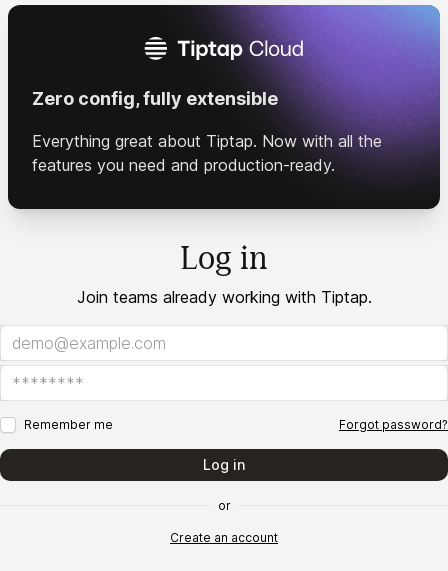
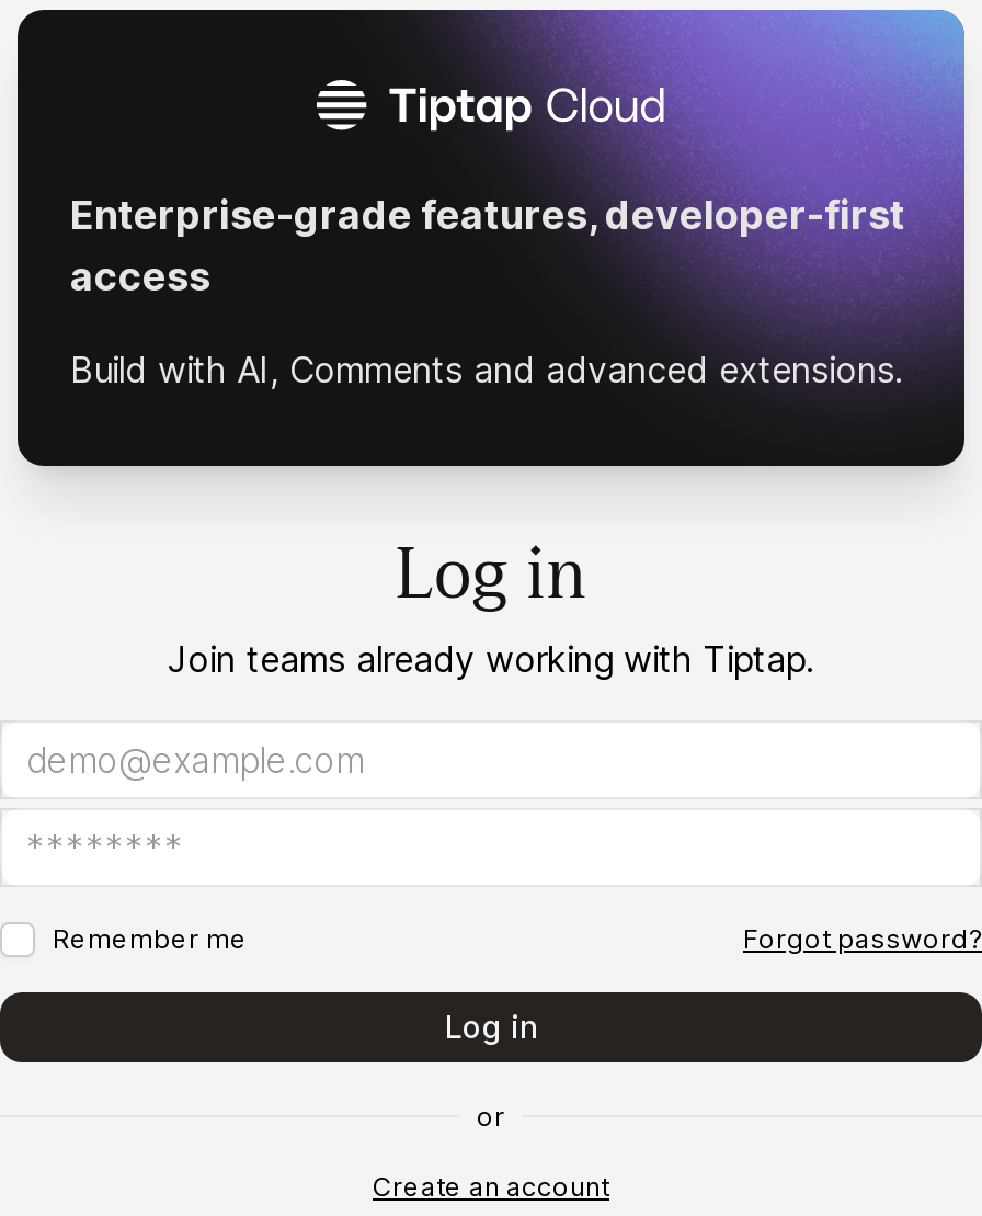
[32,88,278,109] Zero config, fully extensible -> [70,192,905,299] Enterprise-grade features, developer-first | access
[32,131,382,175] Everything great about Tiptap. Now with all the | features you need and production-ready. -> [70,348,903,391] Build with AI, Comments and advanced extensions.

